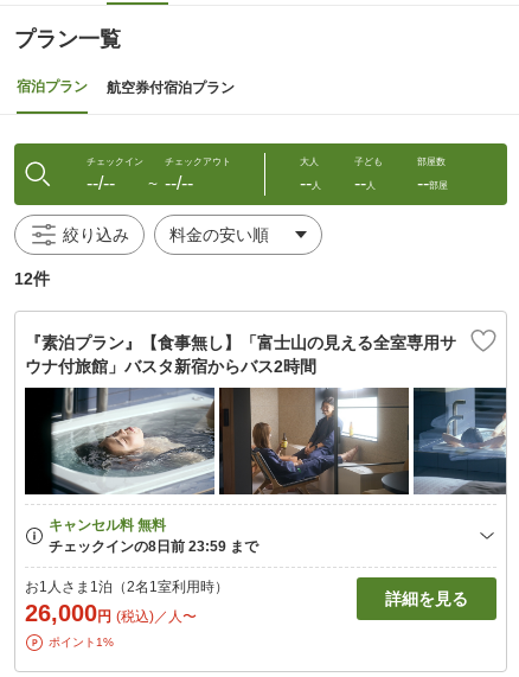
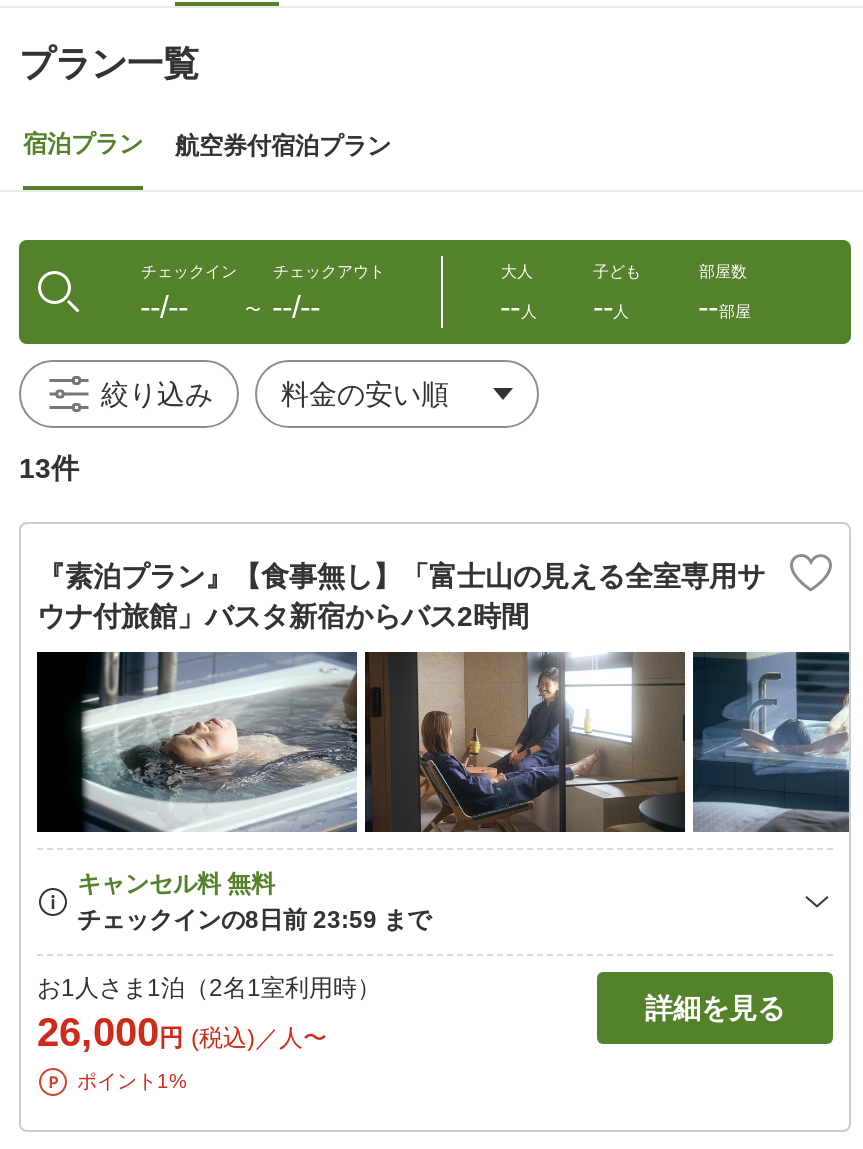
[14,269,50,288] 12件 -> [19,452,79,484] 13件

